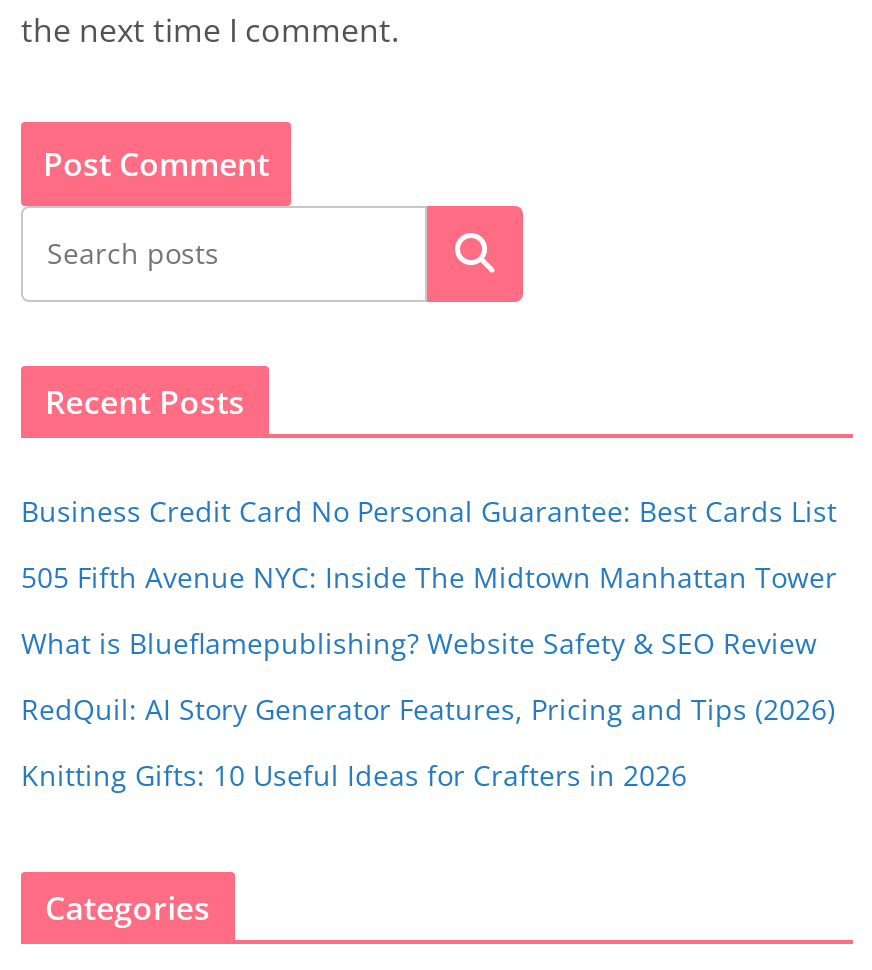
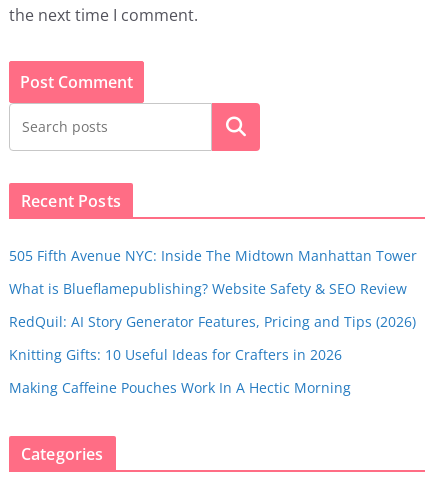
[21,492,837,530] Business Credit Card No Personal Guarantee: Best Cards List -> none
moved [21,558,837,794] -> [9,246,417,364]: 505 Fifth Avenue NYC: Inside The Midtown Manhattan Tower | What is Blueflamepublishing? Website Safety & SEO Review | RedQuil: AI Story Generator Features, Pricing and Tips (2026) | Knitting Gifts: 10 Useful Ideas for Crafters in 2026
none -> [9,378,351,397] Making Caffeine Pouches Work In A Hectic Morning

